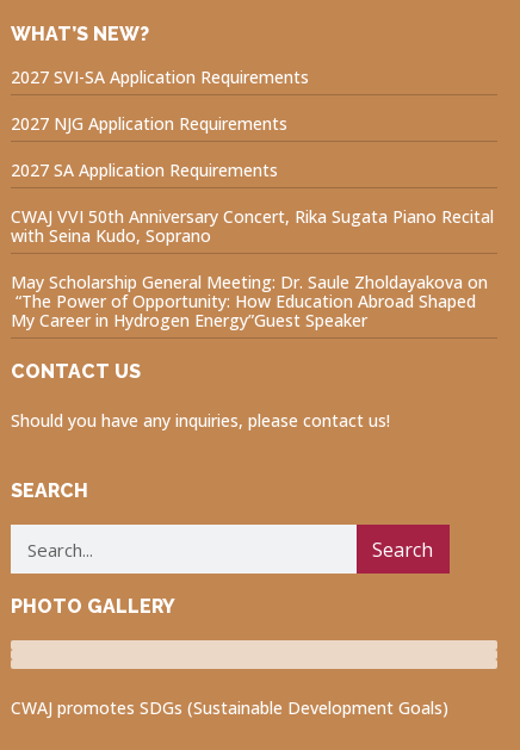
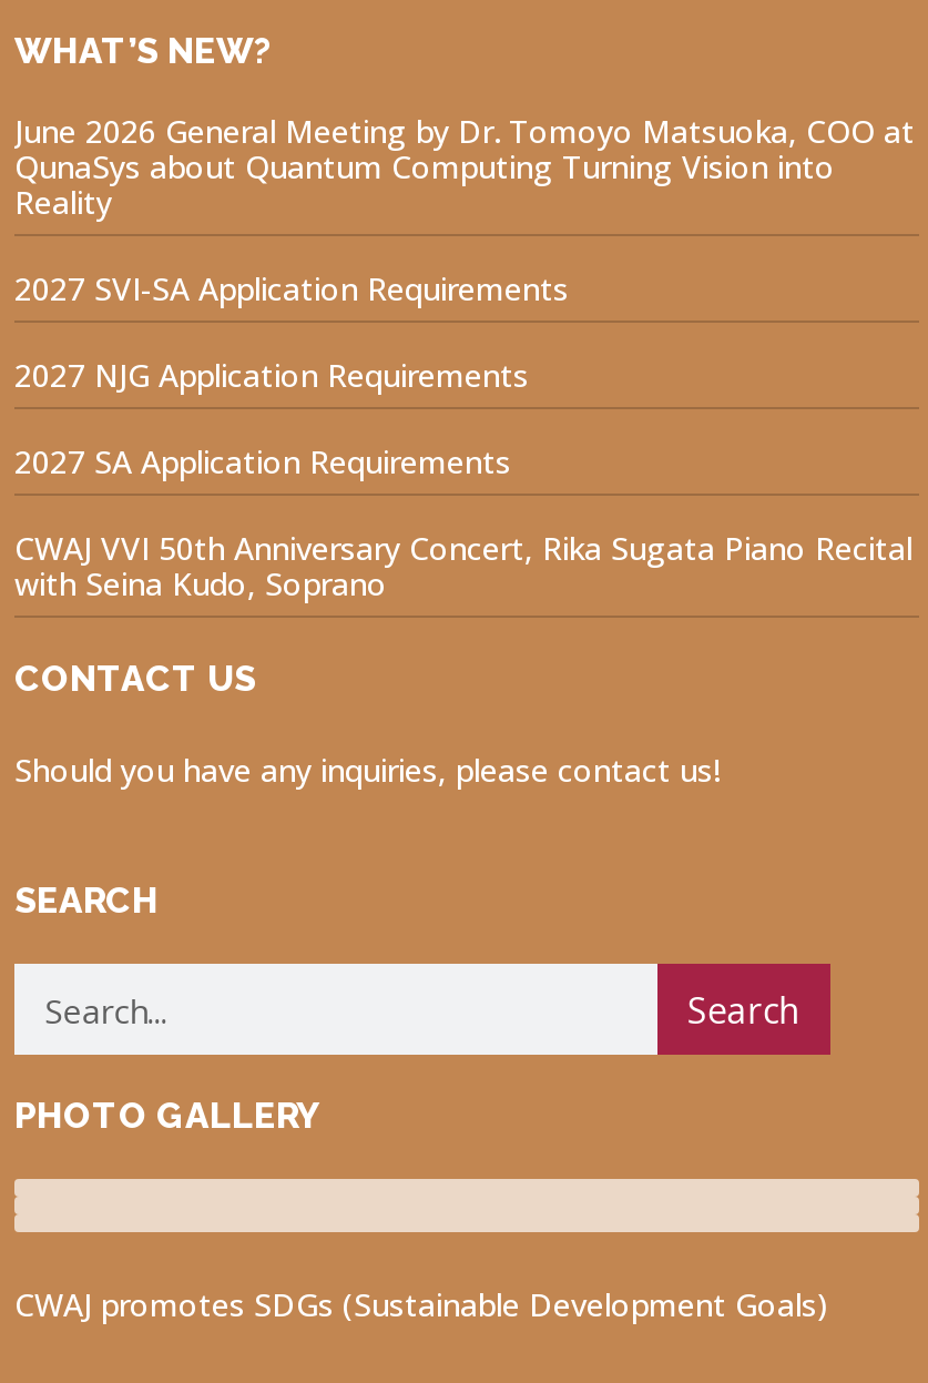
none -> [14,110,915,223] June 2026 General Meeting by Dr. Tomoyo Matsuoka, COO at | QunaSys about Quantum Computing Turning Vision into | Reality
moved [11,66,494,247] -> [14,268,912,605]: 2027 SVI-SA Application Requirements | 2027 NJG Application Requirements | 2027 SA Application Requirements | CWAJ VVI 50th Anniversary Concert, Rika Sugata Piano Recital | with Seina Kudo, Soprano
[11,271,488,332] May Scholarship General Meeting: Dr. Saule Zholdayakova on | “The Power of Opportunity: How Education Abroad Shaped | My Career in Hydrogen Energy”Guest Speaker -> none

